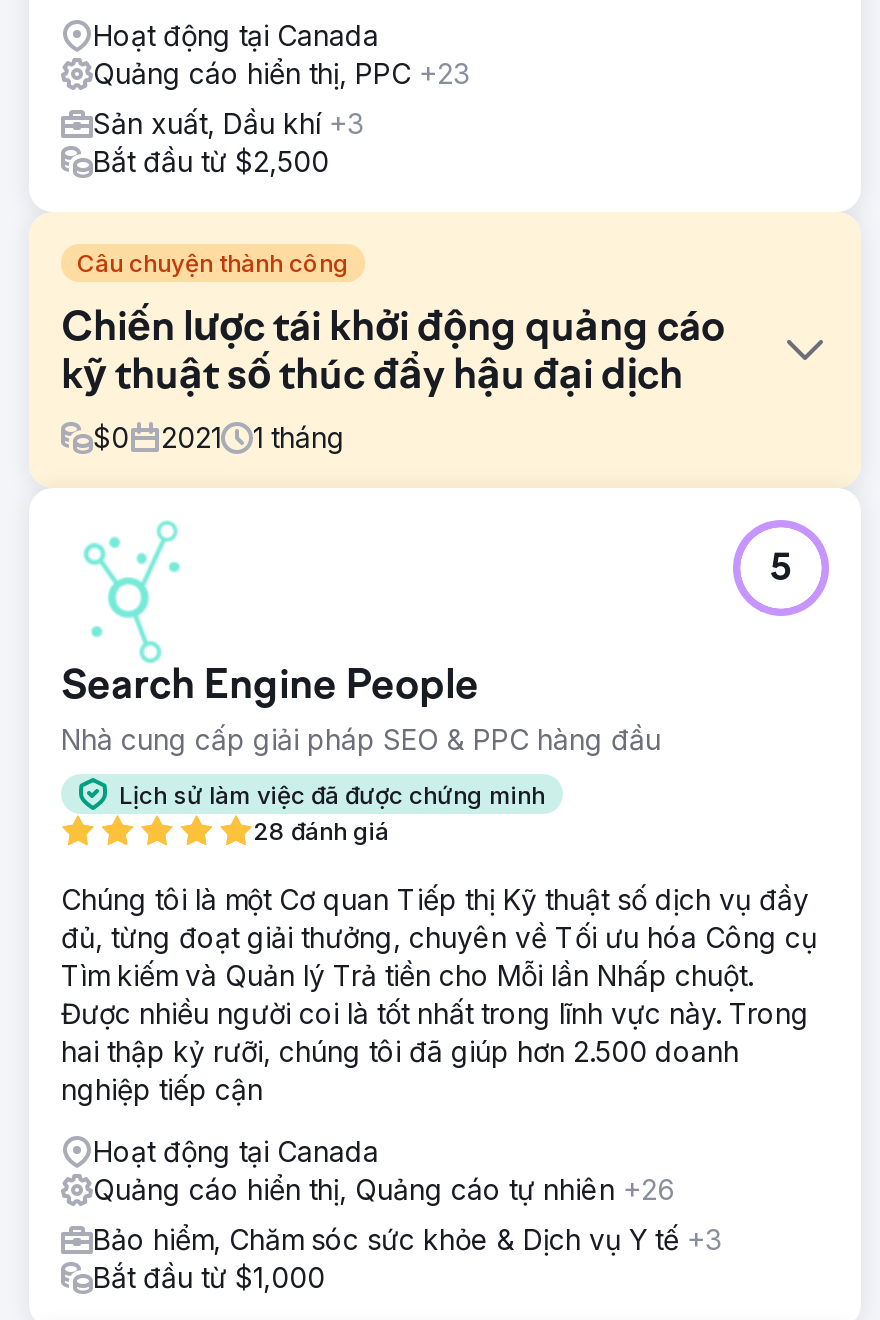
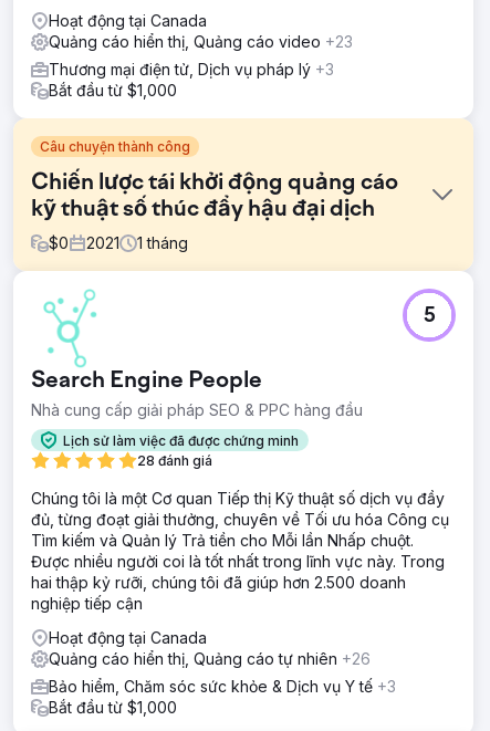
[93,56,469,90] Quảng cáo hiển thị, PPC +23 -> [49,32,353,51] Quảng cáo hiển thị, Quảng cáo video +23
[93,106,363,178] Sản xuất, Dầu khí +3 | Bắt đầu từ $2,500 -> [49,60,334,100] Thương mại điện tử, Dịch vụ pháp lý +3 | Bắt đầu từ $1,000

